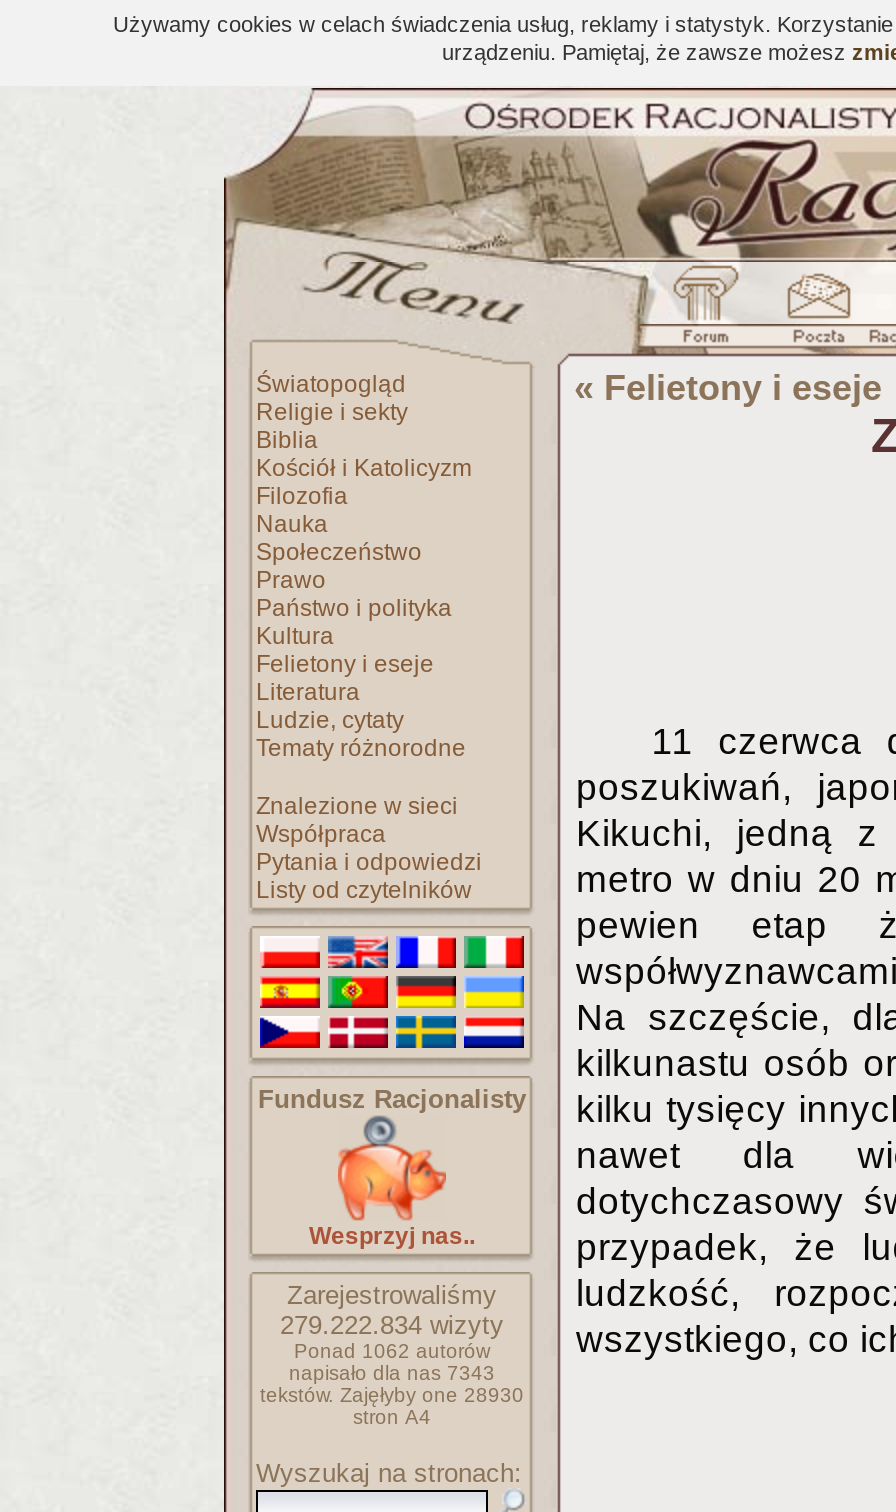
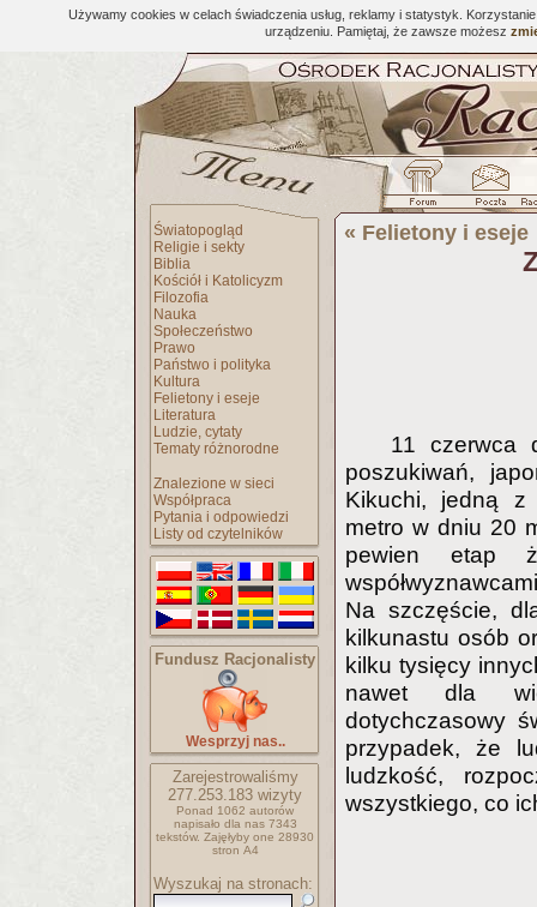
[280,1310,504,1340] 279.222.834 wizyty -> [168,786,302,804] 277.253.183 wizyty

